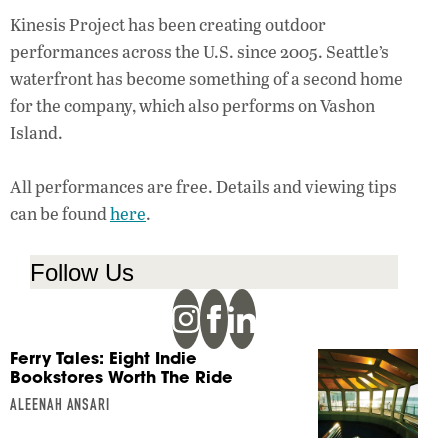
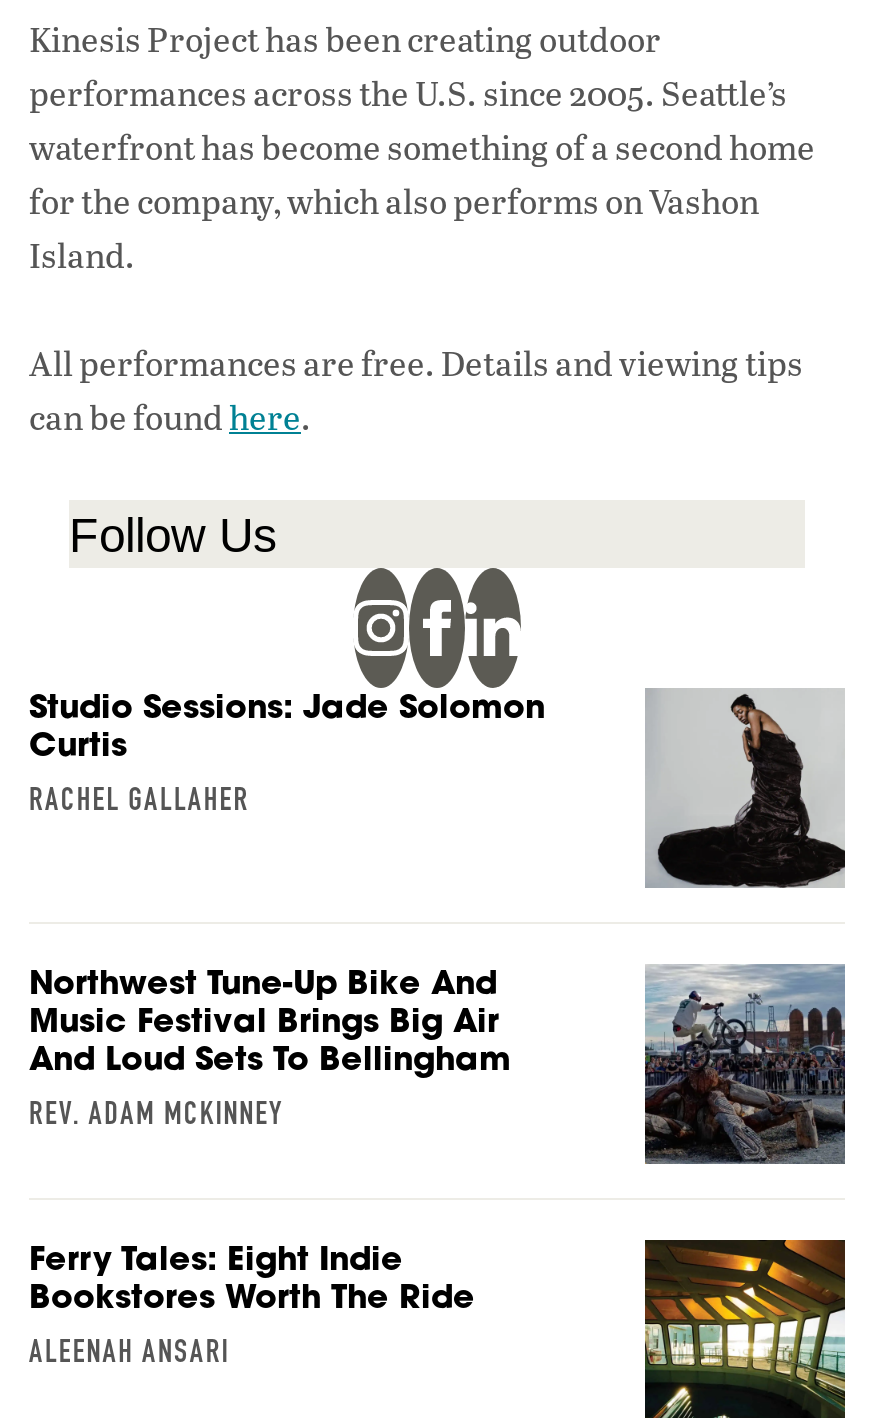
none -> [29,683,545,817] Studio Sessions: Jade Solomon | Curtis | RACHEL GALLAHER
none -> [29,959,511,1131] Northwest Tune-Up Bike And | Music Festival Brings Big Air | And Loud Sets To Bellingham | REV. ADAM MCKINNEY
none -> [645,688,845,890] [image]
none -> [645,962,847,1166] [image]

